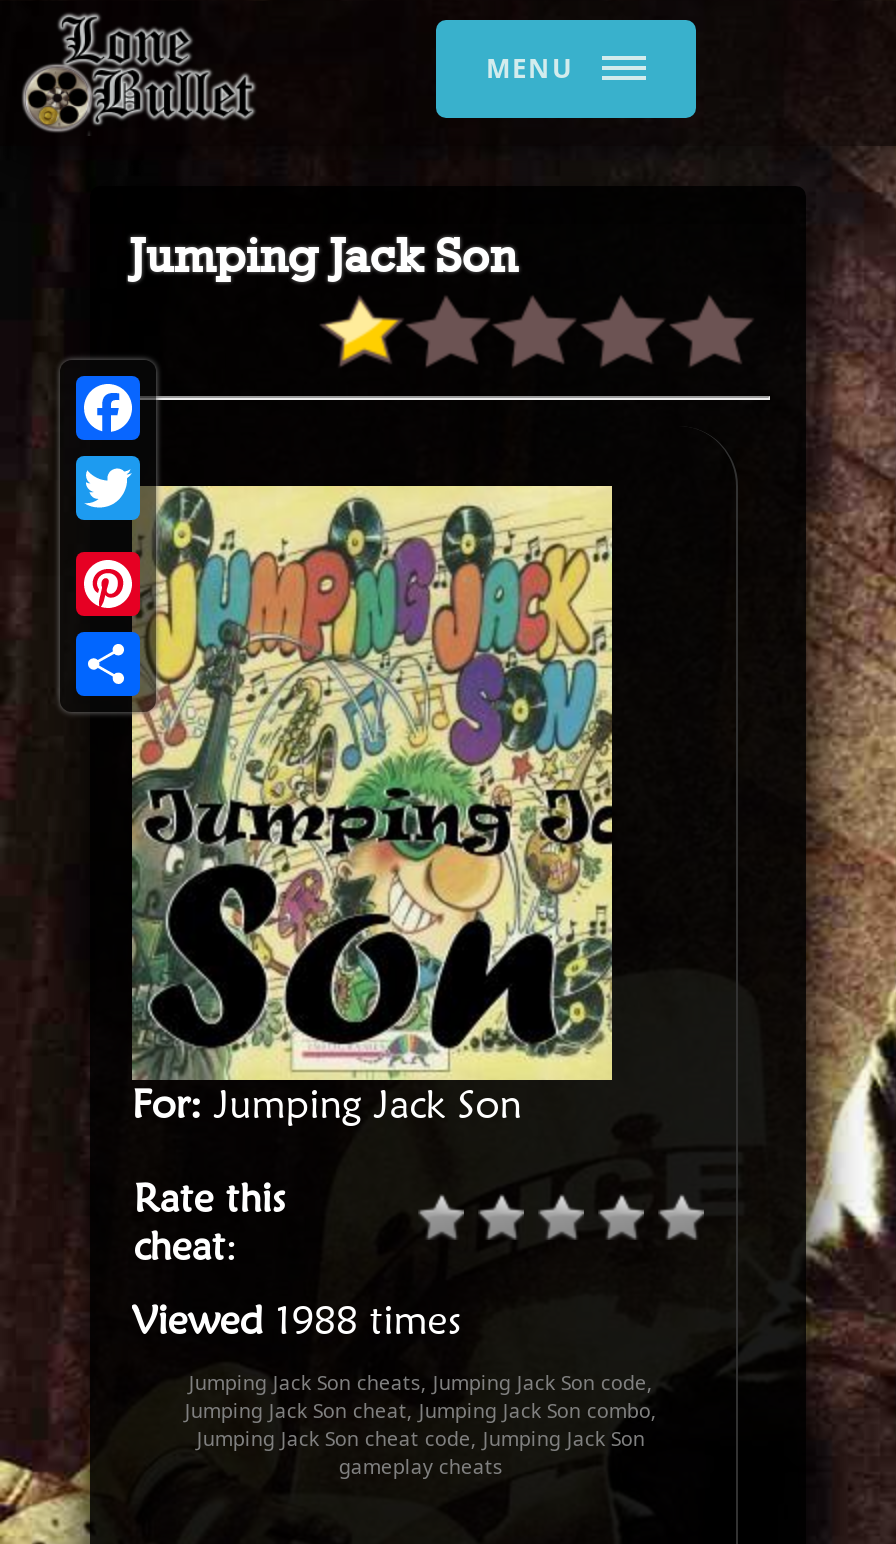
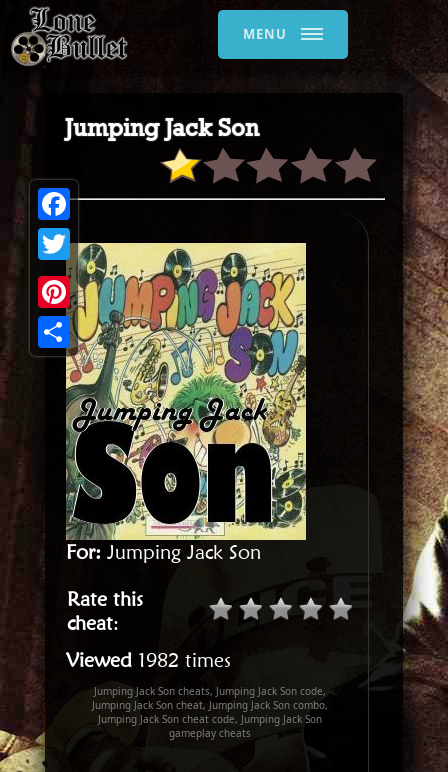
[144,786,612,1050] [image] -> [71,394,307,525] [image]
[132,1296,462,1344] Viewed 1988 times -> [66,648,231,672] Viewed 1982 times

